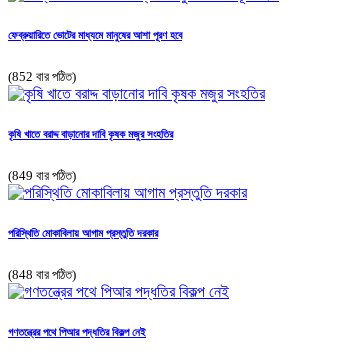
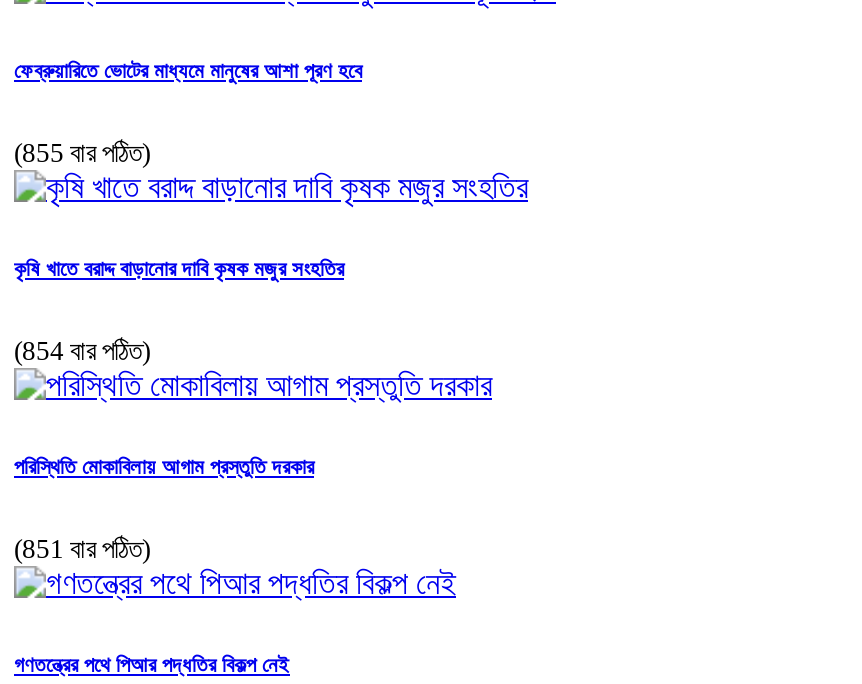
[8,69,76,84] (852 বার পঠিত) -> [14,138,150,168] (855 বার পঠিত)
[8,168,76,183] (849 বার পঠিত) -> [14,336,150,366] (854 বার পঠিত)
[8,267,76,282] (848 বার পঠিত) -> [14,534,150,564] (851 বার পঠিত)

